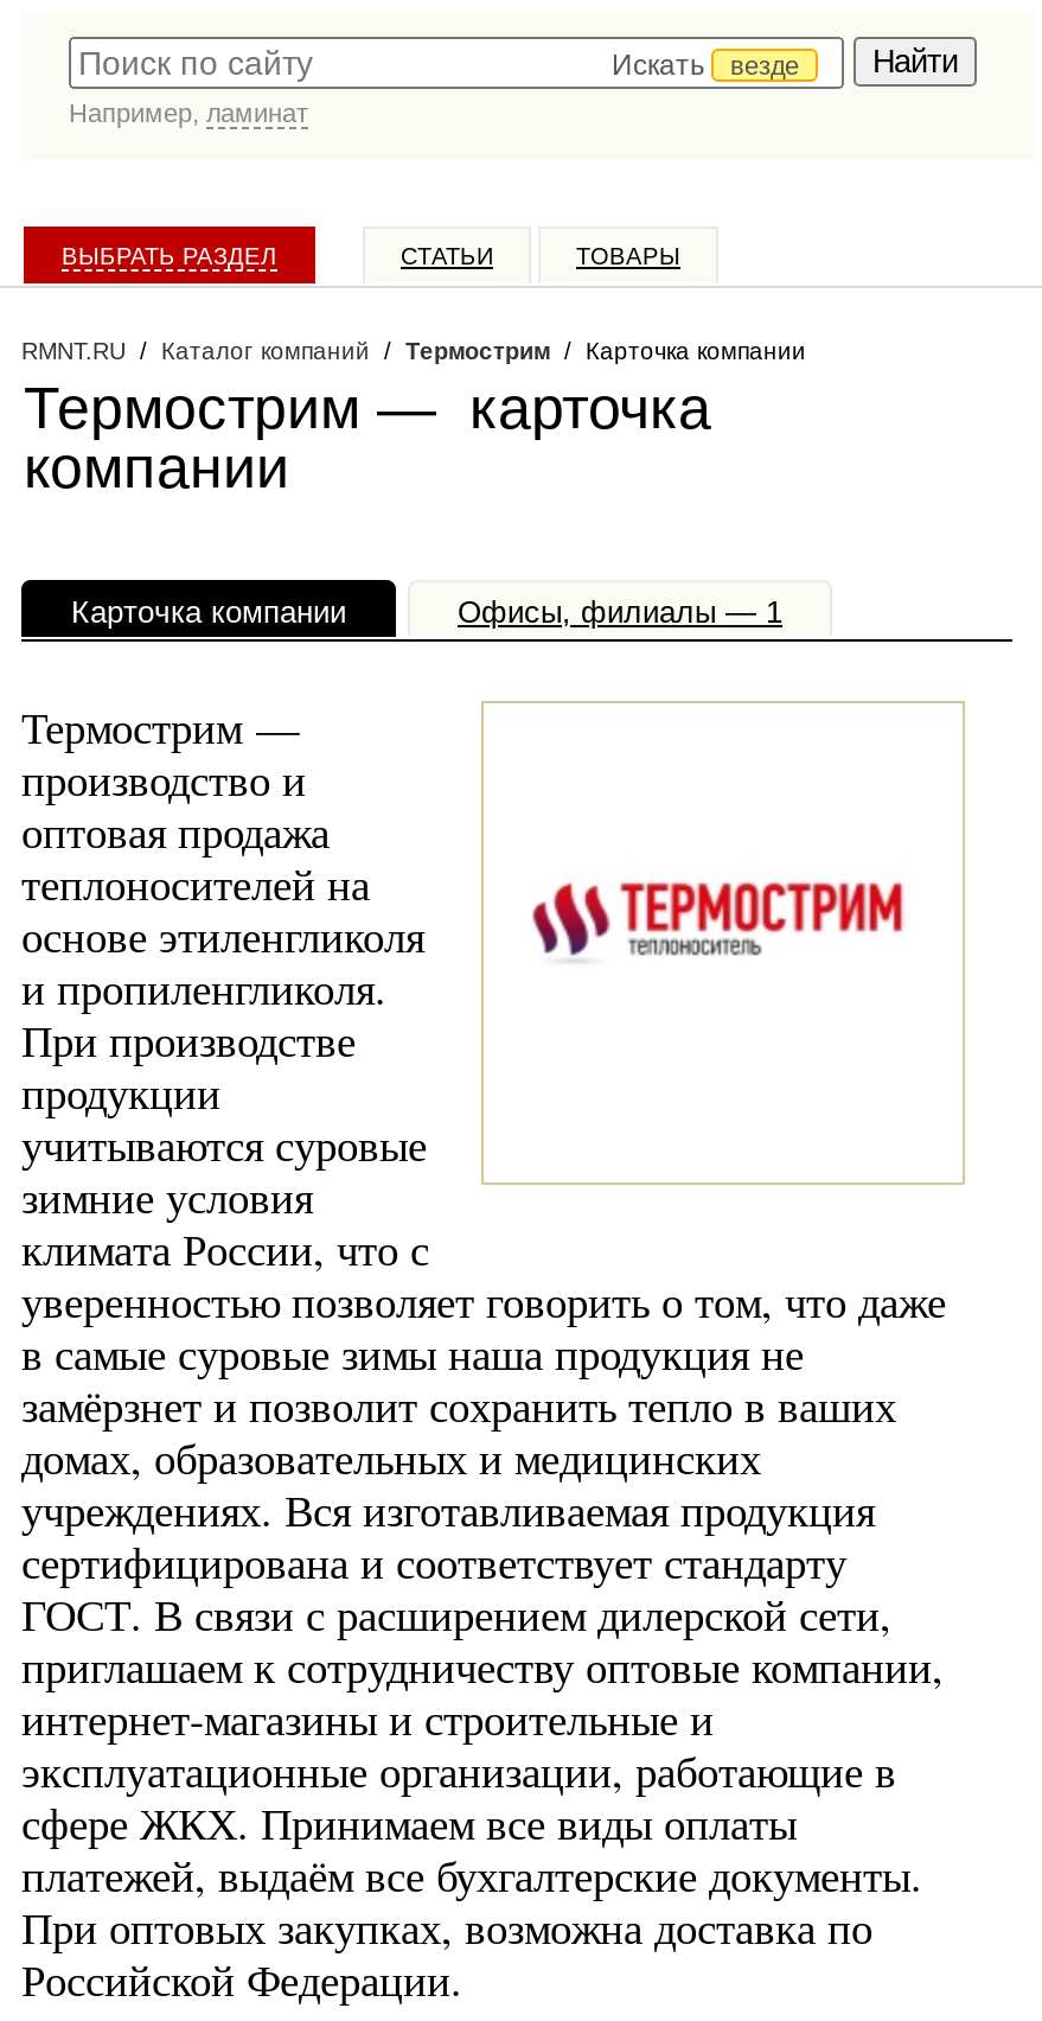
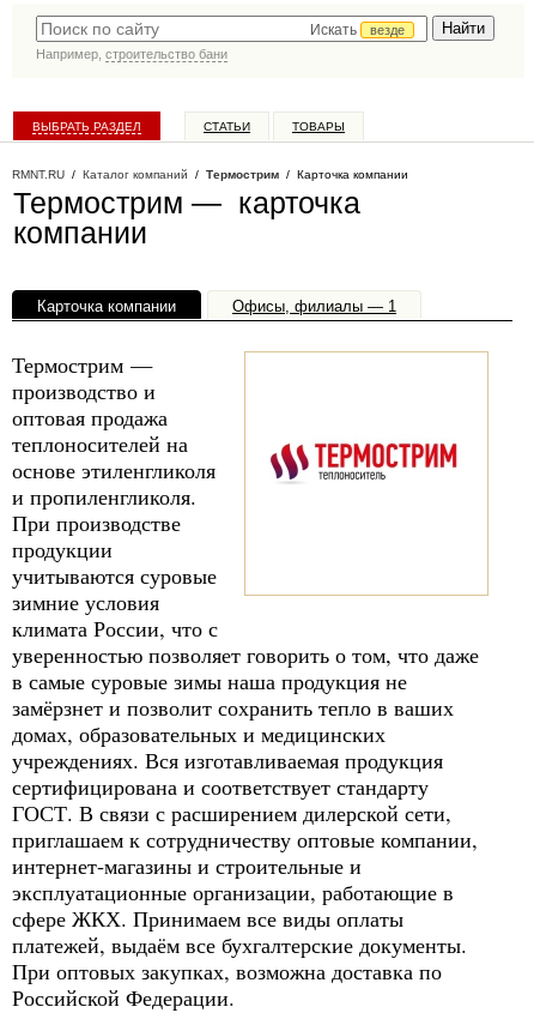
[69,98,308,127] Например, ламинат -> [36,47,227,61] Например, строительство бани

